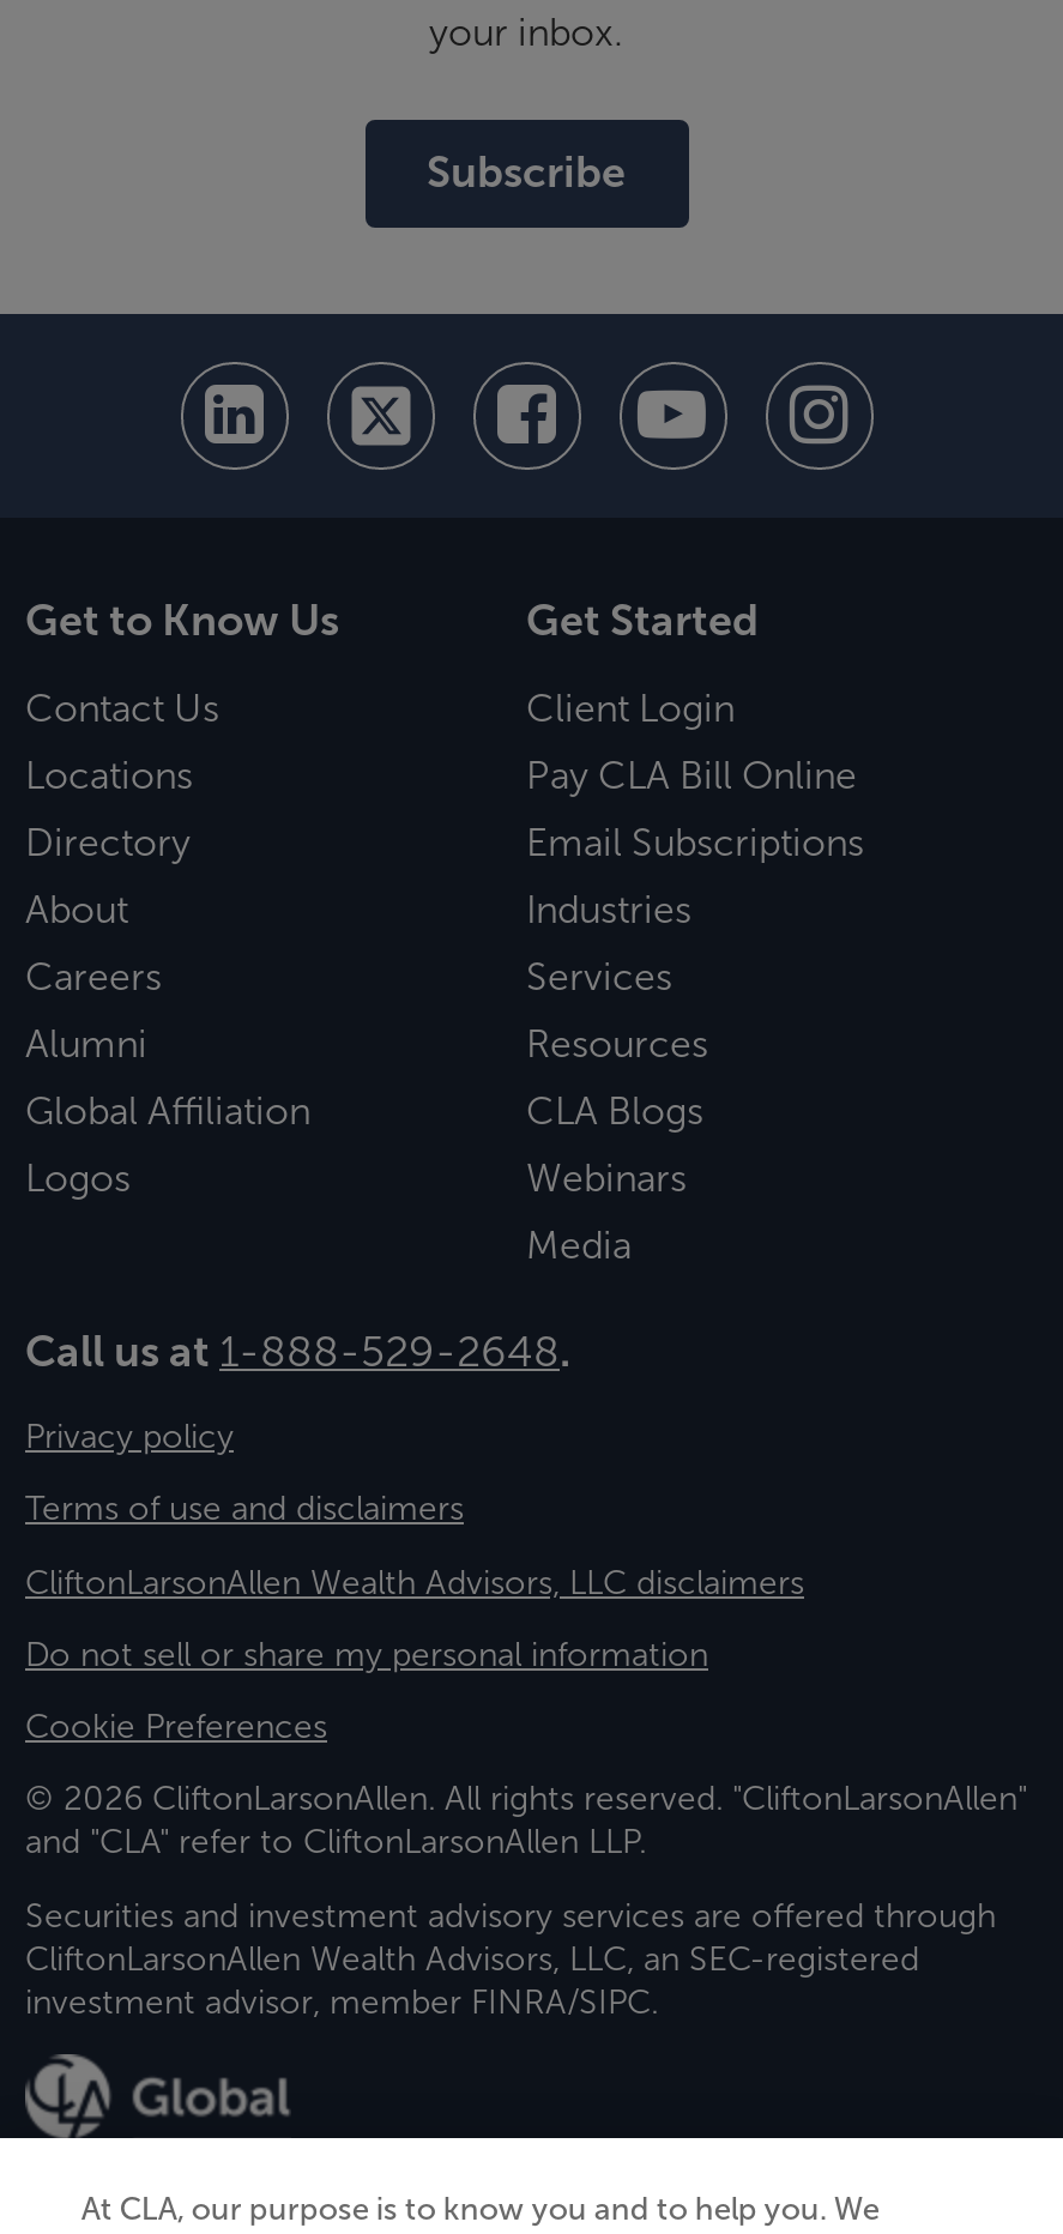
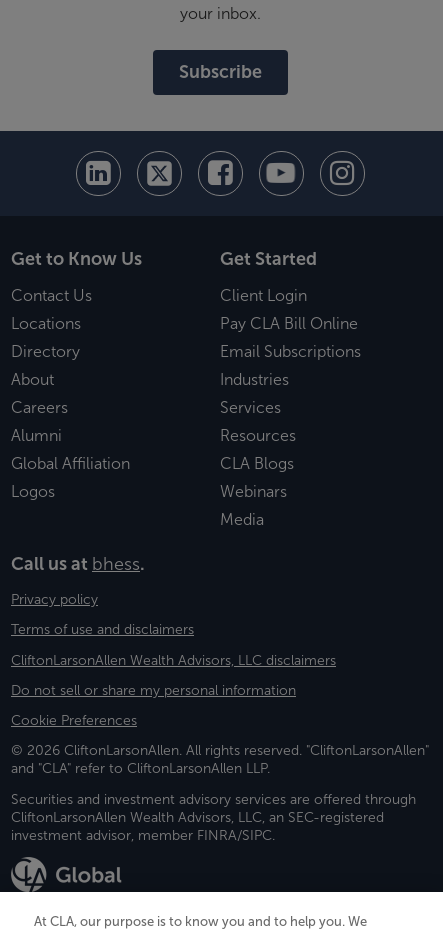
[25,1329,572,1377] Call us at 1-888-529-2648. -> [11,554,145,574] Call us at bhess.

